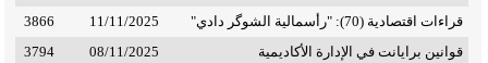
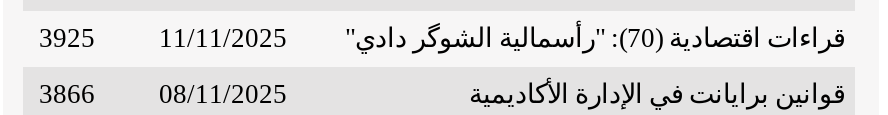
[24,13,54,29] 3866 -> [39,23,95,53] 3925
[24,43,54,60] 3794 -> [39,79,95,109] 3866

